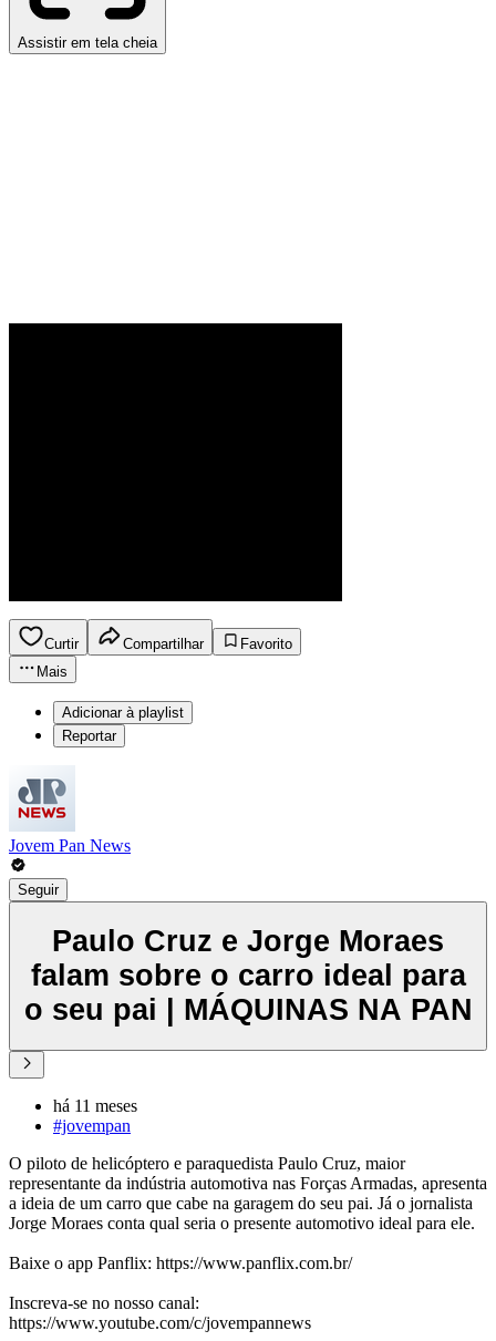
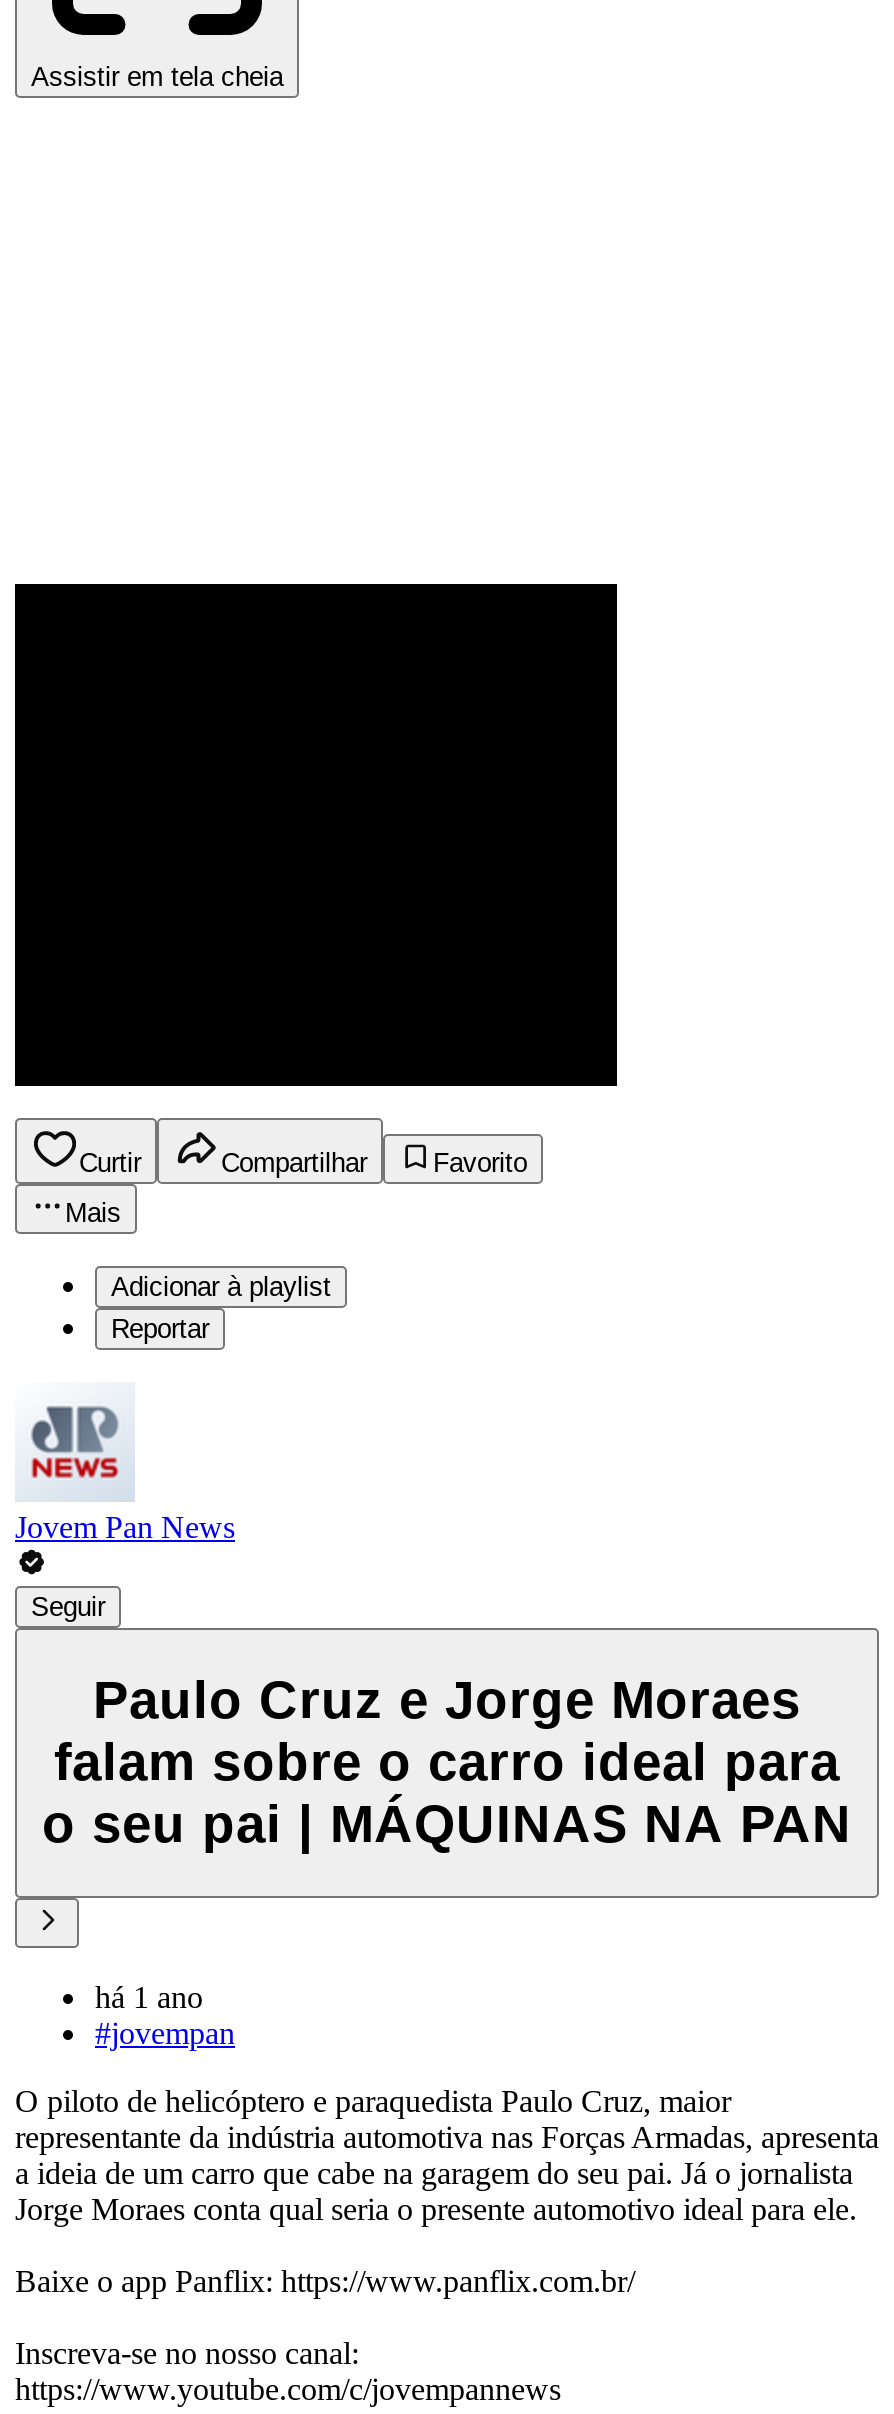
[53,1096,137,1115] há 11 meses -> [95,1979,203,2013] há 1 ano

